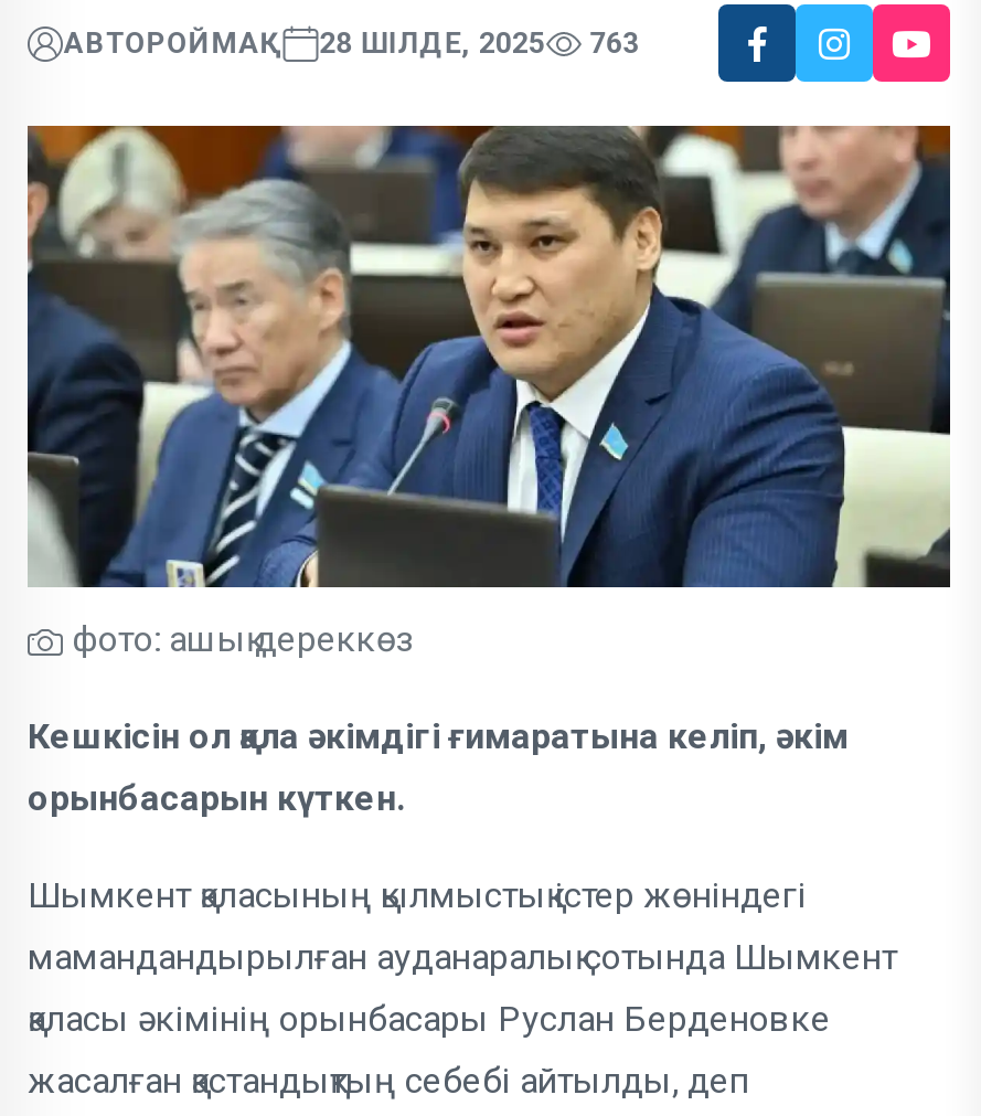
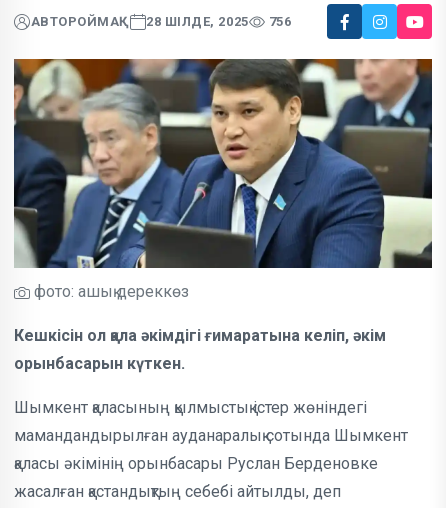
[64,26,639,60] АВТОРОЙМАҚ 28 ШІЛДЕ, 2025 763 -> [30,14,291,29] АВТОРОЙМАҚ 28 ШІЛДЕ, 2025 756

